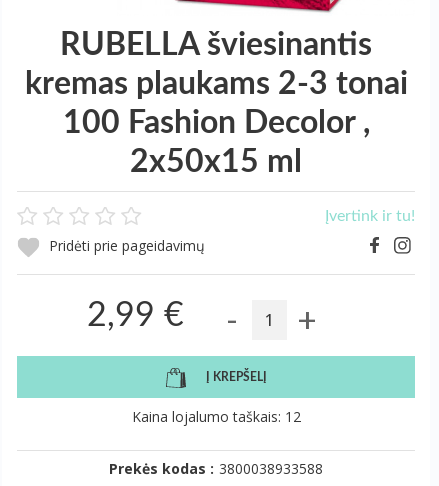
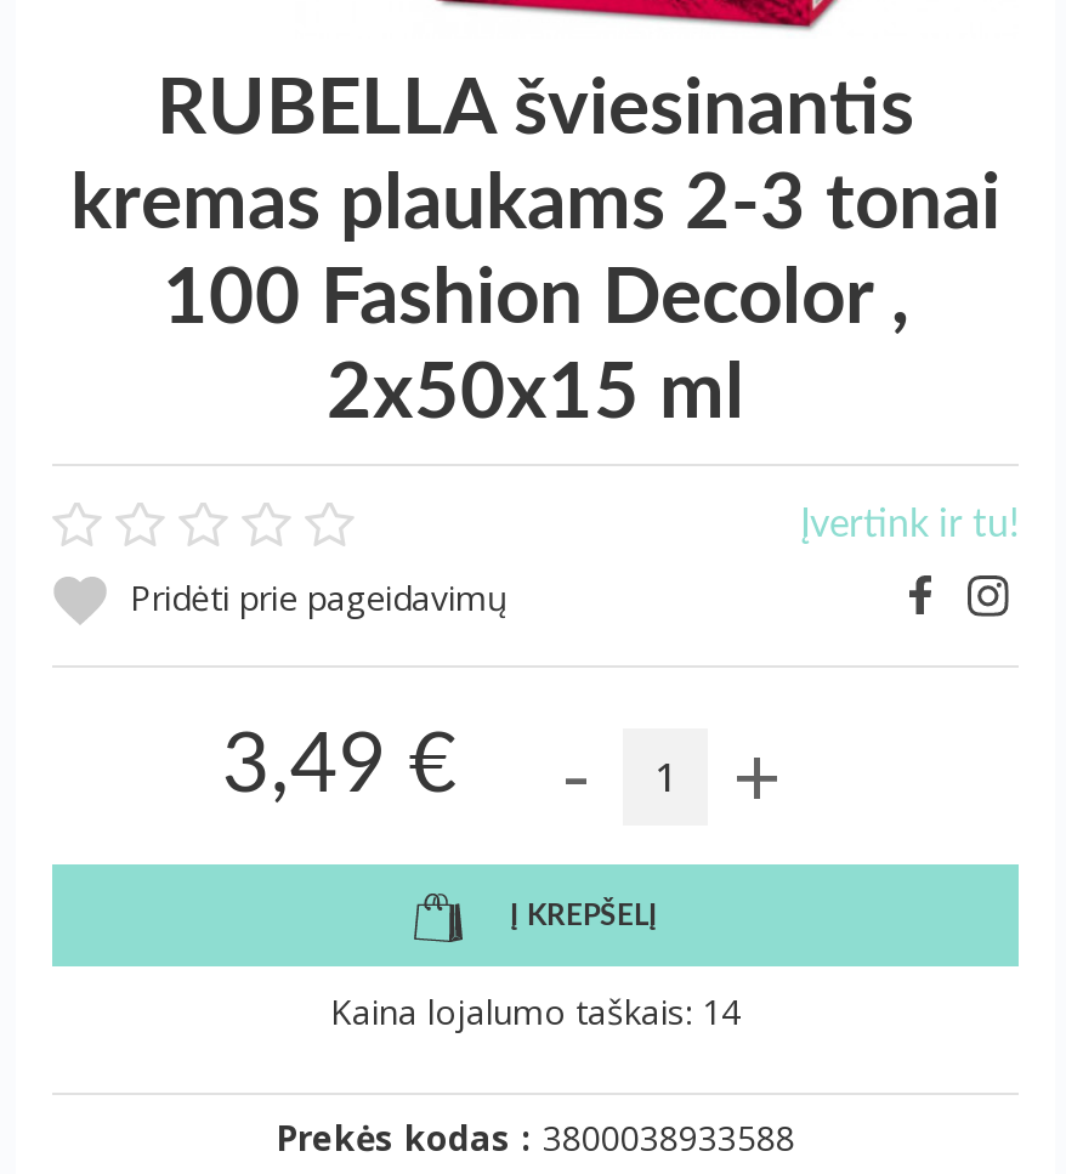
[87,299,184,333] 2,99 € -> [222,726,457,809] 3,49 €
[131,407,300,426] Kaina lojalumo taškais: 12 -> [330,988,741,1034] Kaina lojalumo taškais: 14

